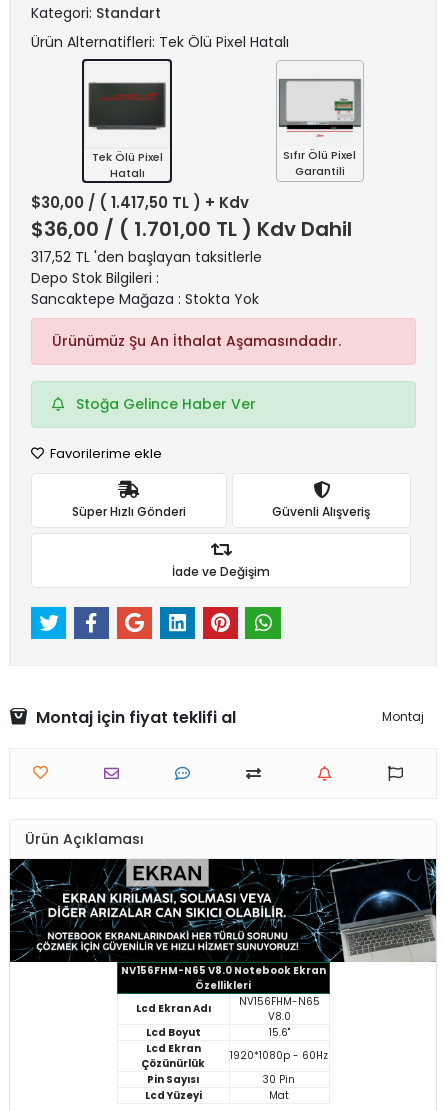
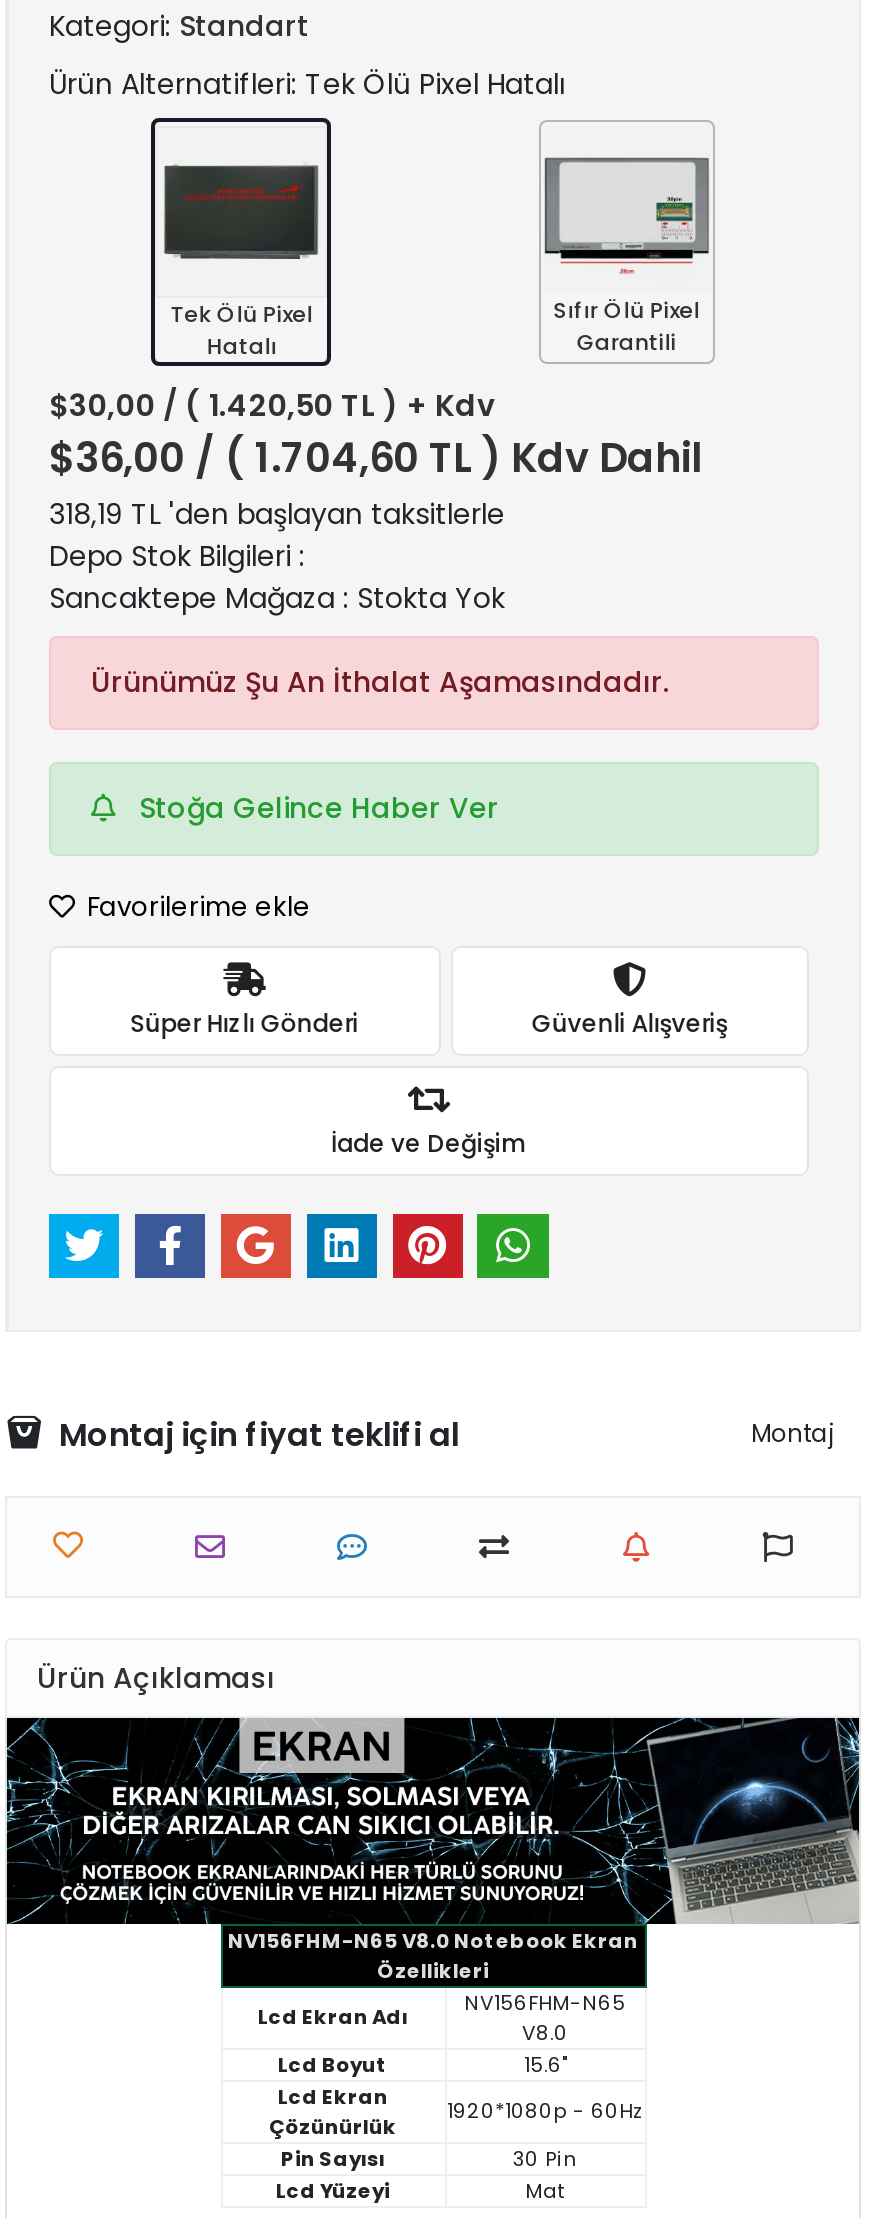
[31,192,249,213] $30,00 / ( 1.417,50 TL ) + Kdv -> [49,384,495,426] $30,00 / ( 1.420,50 TL ) + Kdv
[31,215,352,243] $36,00 / ( 1.701,00 TL ) Kdv Dahil -> [49,430,701,486] $36,00 / ( 1.704,60 TL ) Kdv Dahil
[31,247,262,267] 317,52 TL 'den başlayan taksitlerle -> [49,494,505,534] 318,19 TL 'den başlayan taksitlerle

